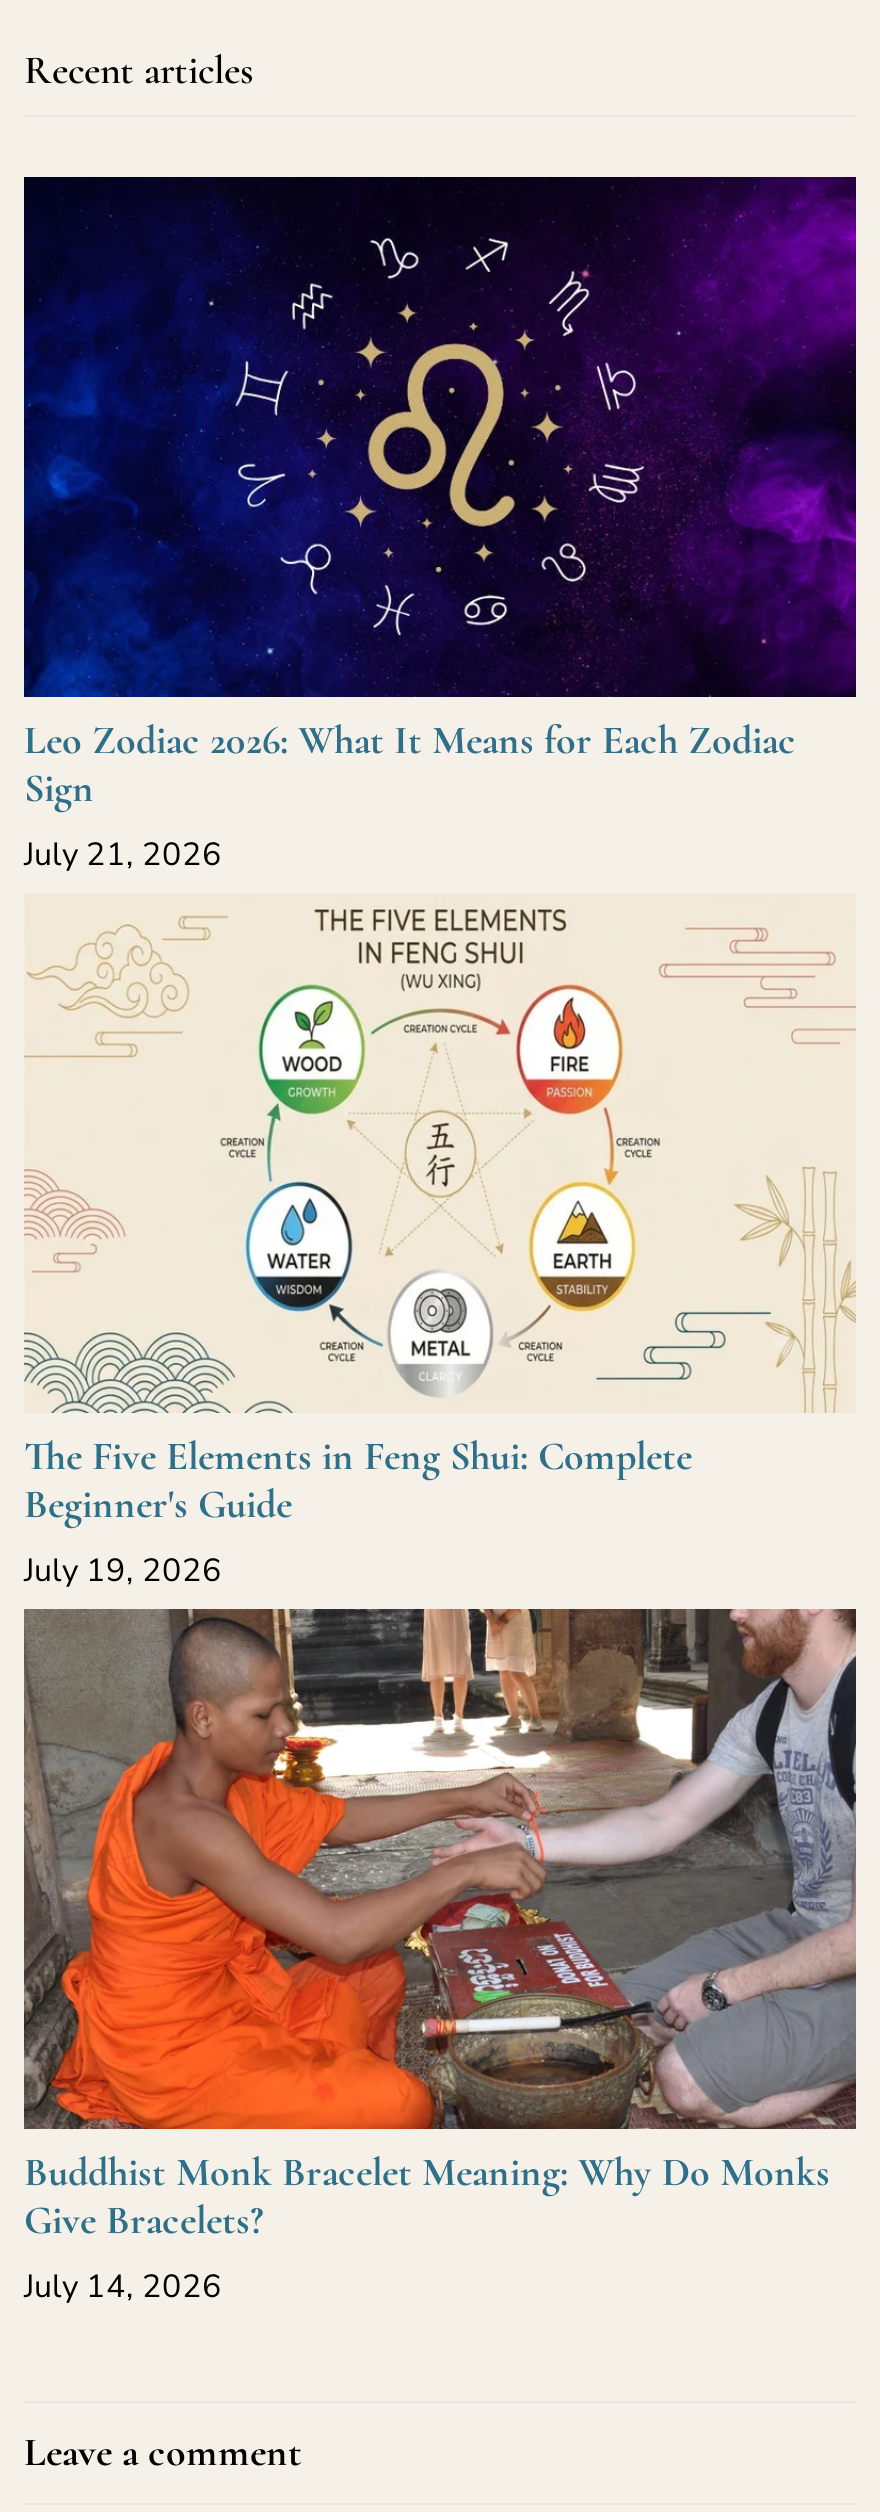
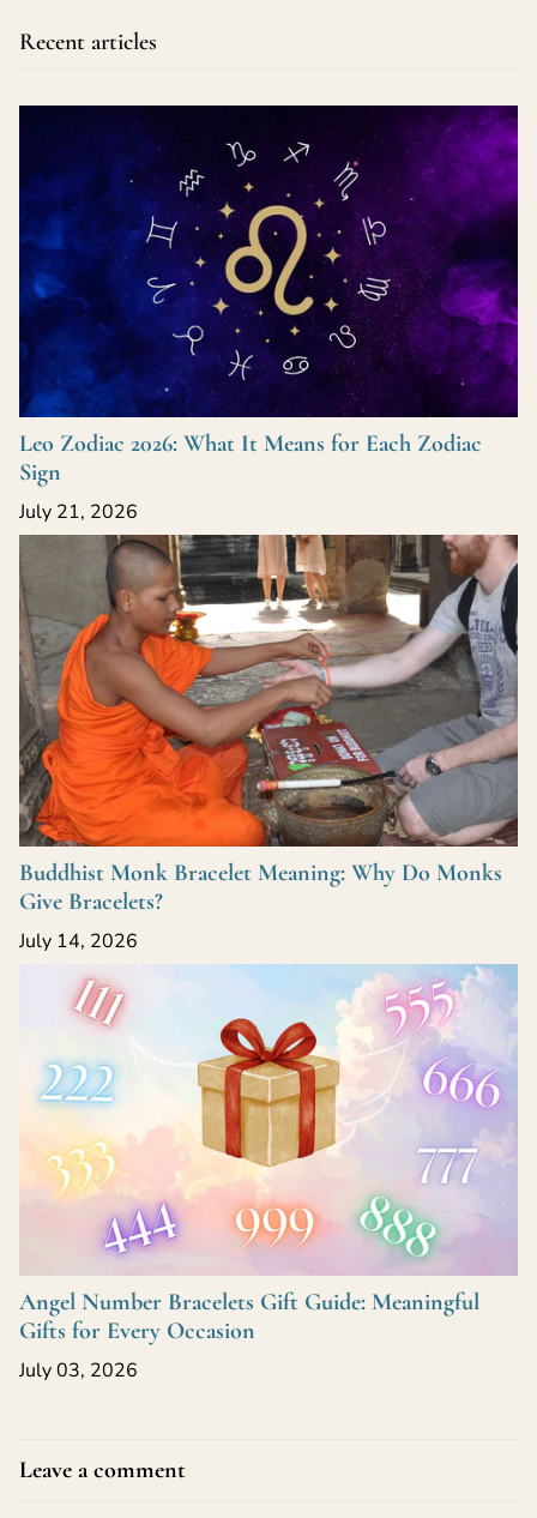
[24,893,856,1592] [image] | The Five Elements in Feng Shui: Complete | Beginner's Guide | July 19, 2026 -> none
moved [20,1605,860,2308] -> [17,532,520,954]: [image] | Buddhist Monk Bracelet Meaning: Why Do Monks | Give Bracelets? | July 14, 2026
none -> [19,964,518,1383] [image] | Angel Number Bracelets Gift Guide: Meaningful | Gifts for Every Occasion | July 03, 2026

